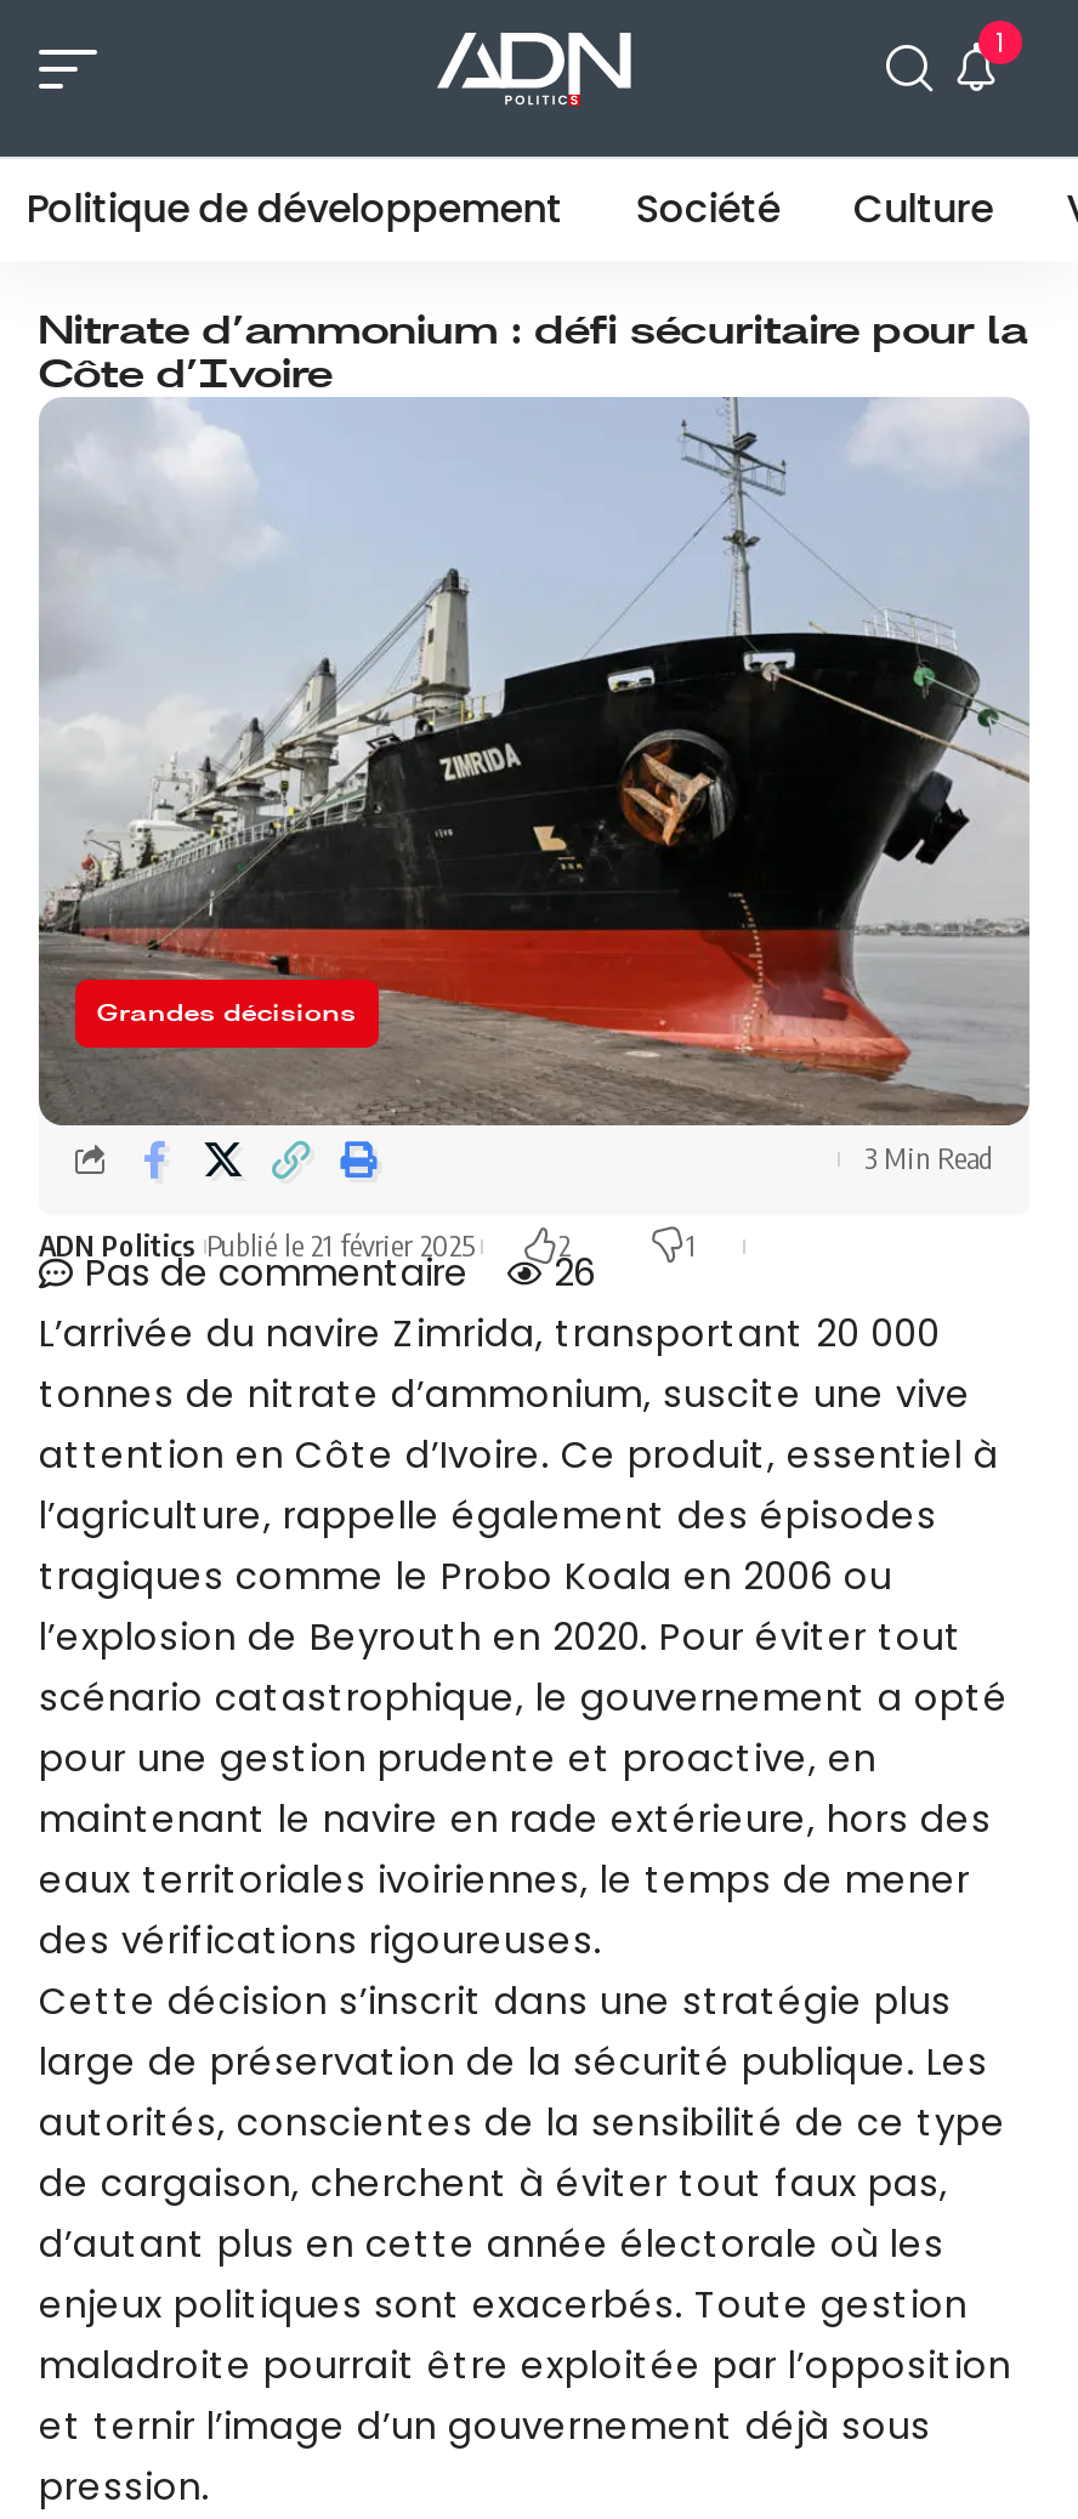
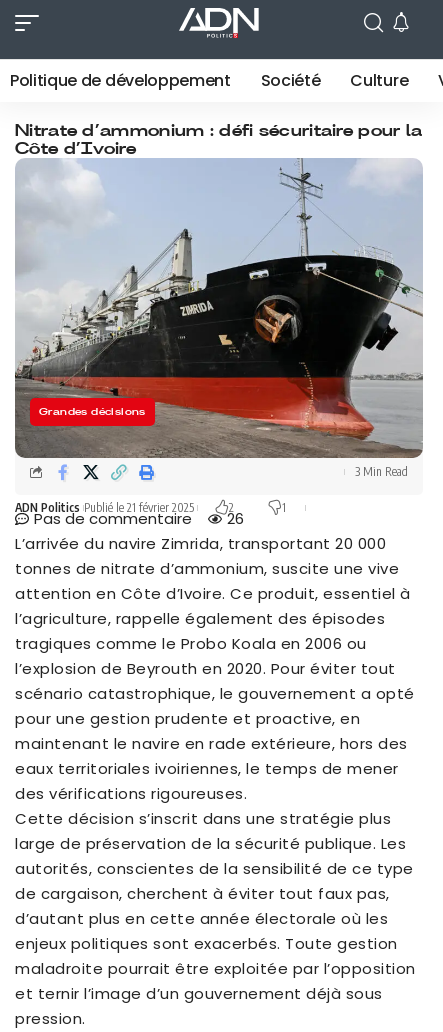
[995,23,1005,62] 1 -> none

